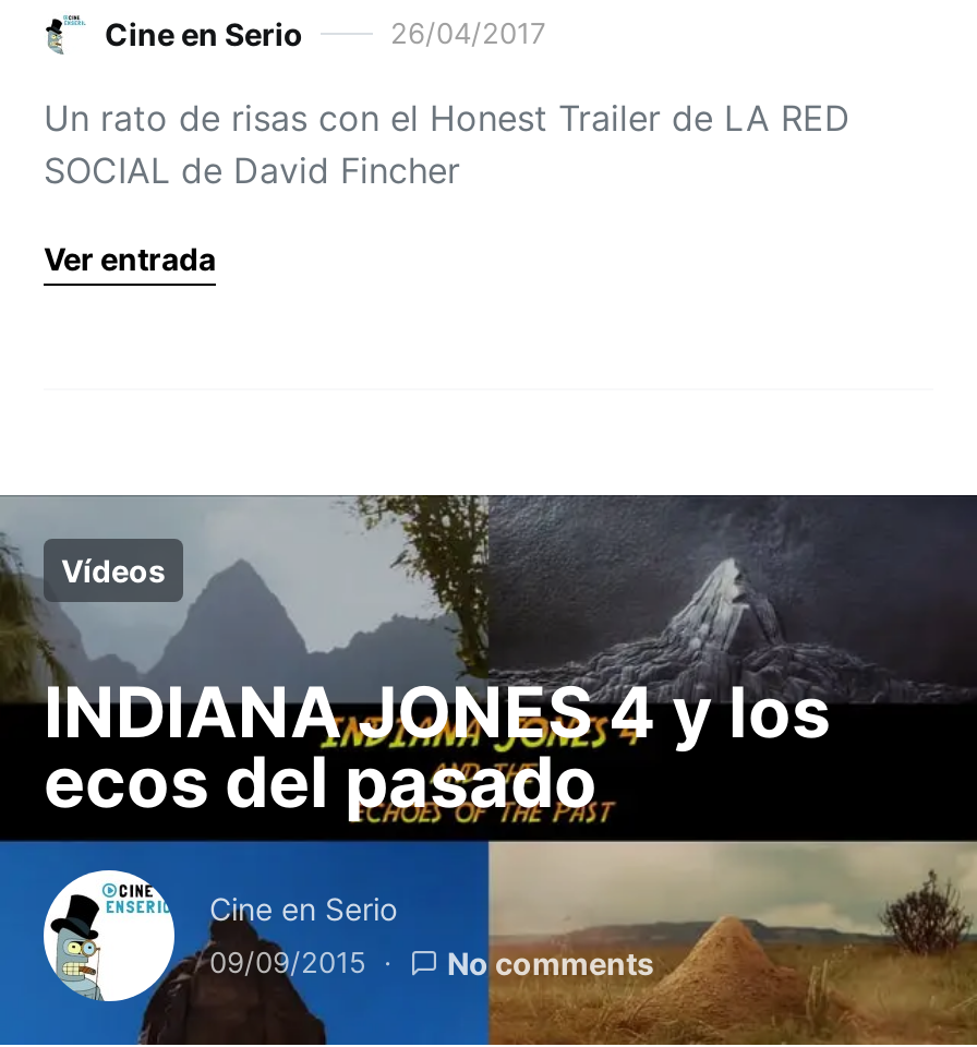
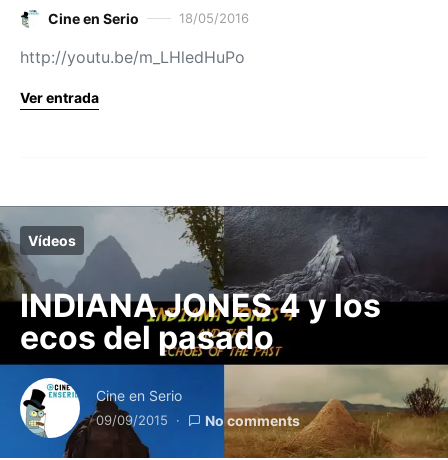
[390,15,545,50] 26/04/2017 -> [179,10,249,26] 18/05/2016
[44,96,851,192] Un rato de risas con el Honest Trailer de LA RED | SOCIAL de David Fincher -> [20,47,245,67] http://youtu.be/m_LHledHuPo

